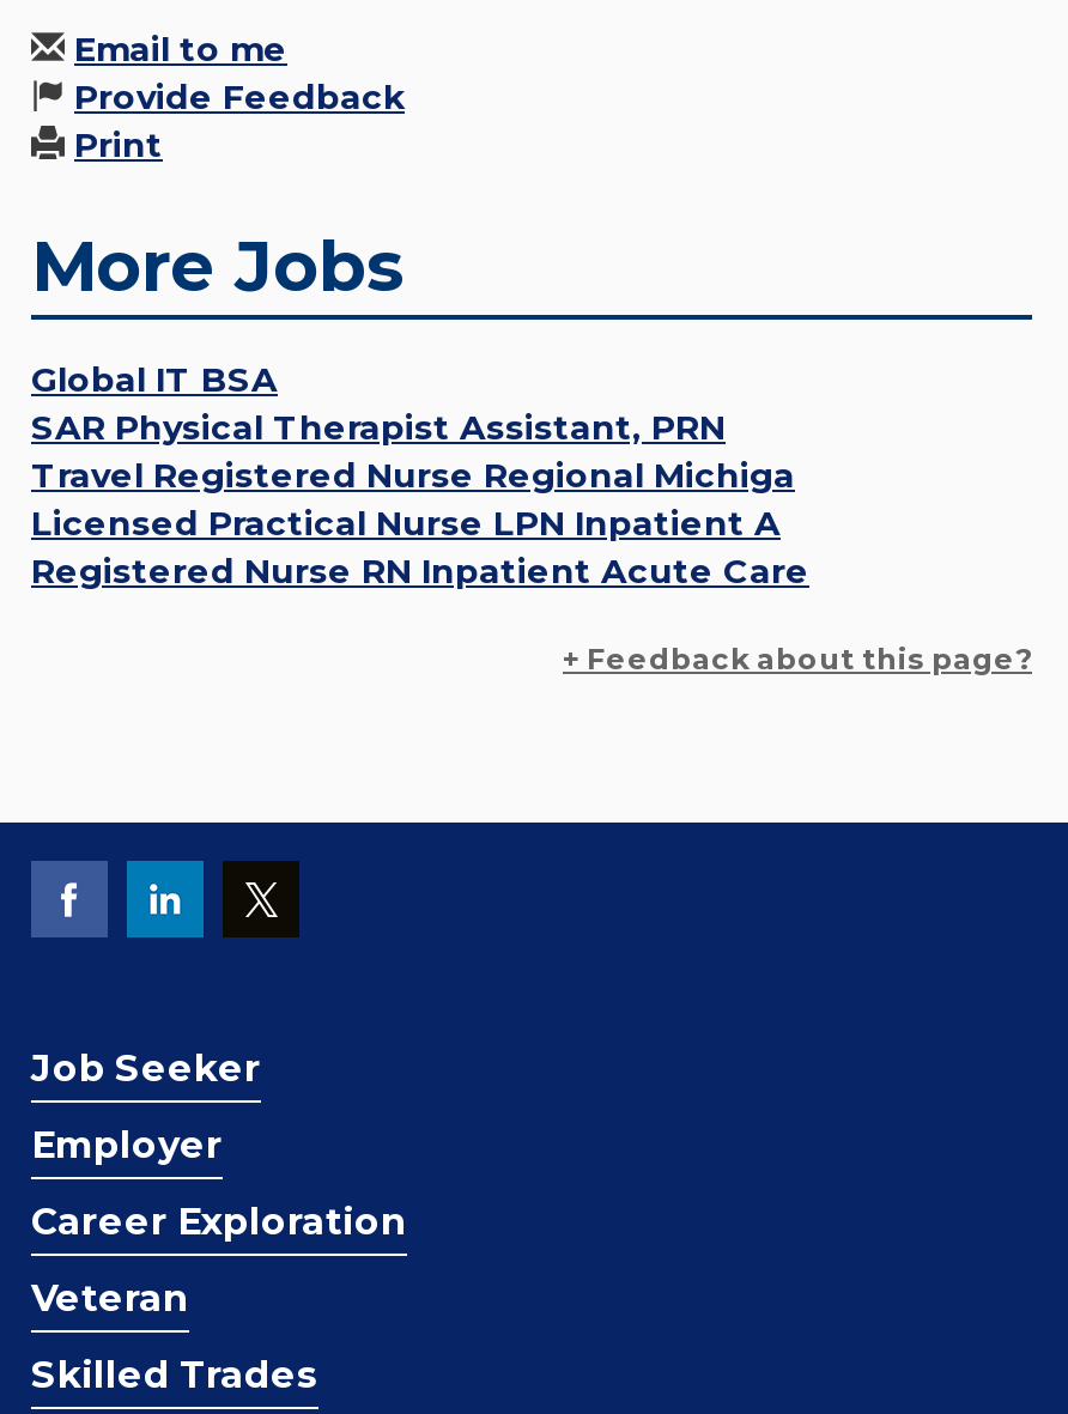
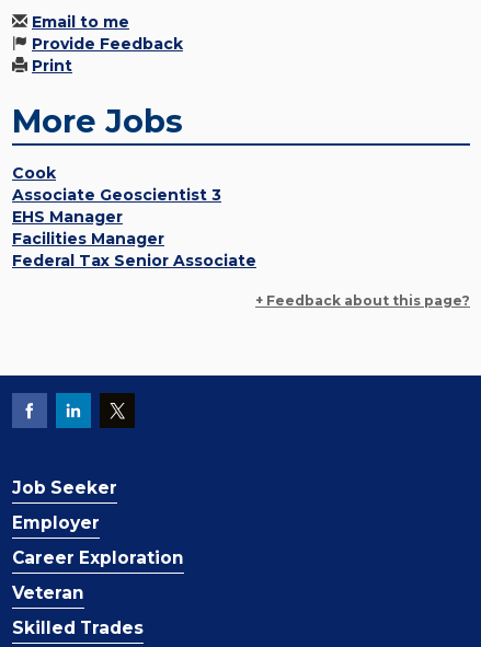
[31,359,809,593] Global IT BSA | SAR Physical Therapist Assistant, PRN | Travel Registered Nurse Regional Michiga | Licensed Practical Nurse LPN Inpatient A | Registered Nurse RN Inpatient Acute Care -> [12,163,256,271] Cook | Associate Geoscientist 3 | EHS Manager | Facilities Manager | Federal Tax Senior Associate

